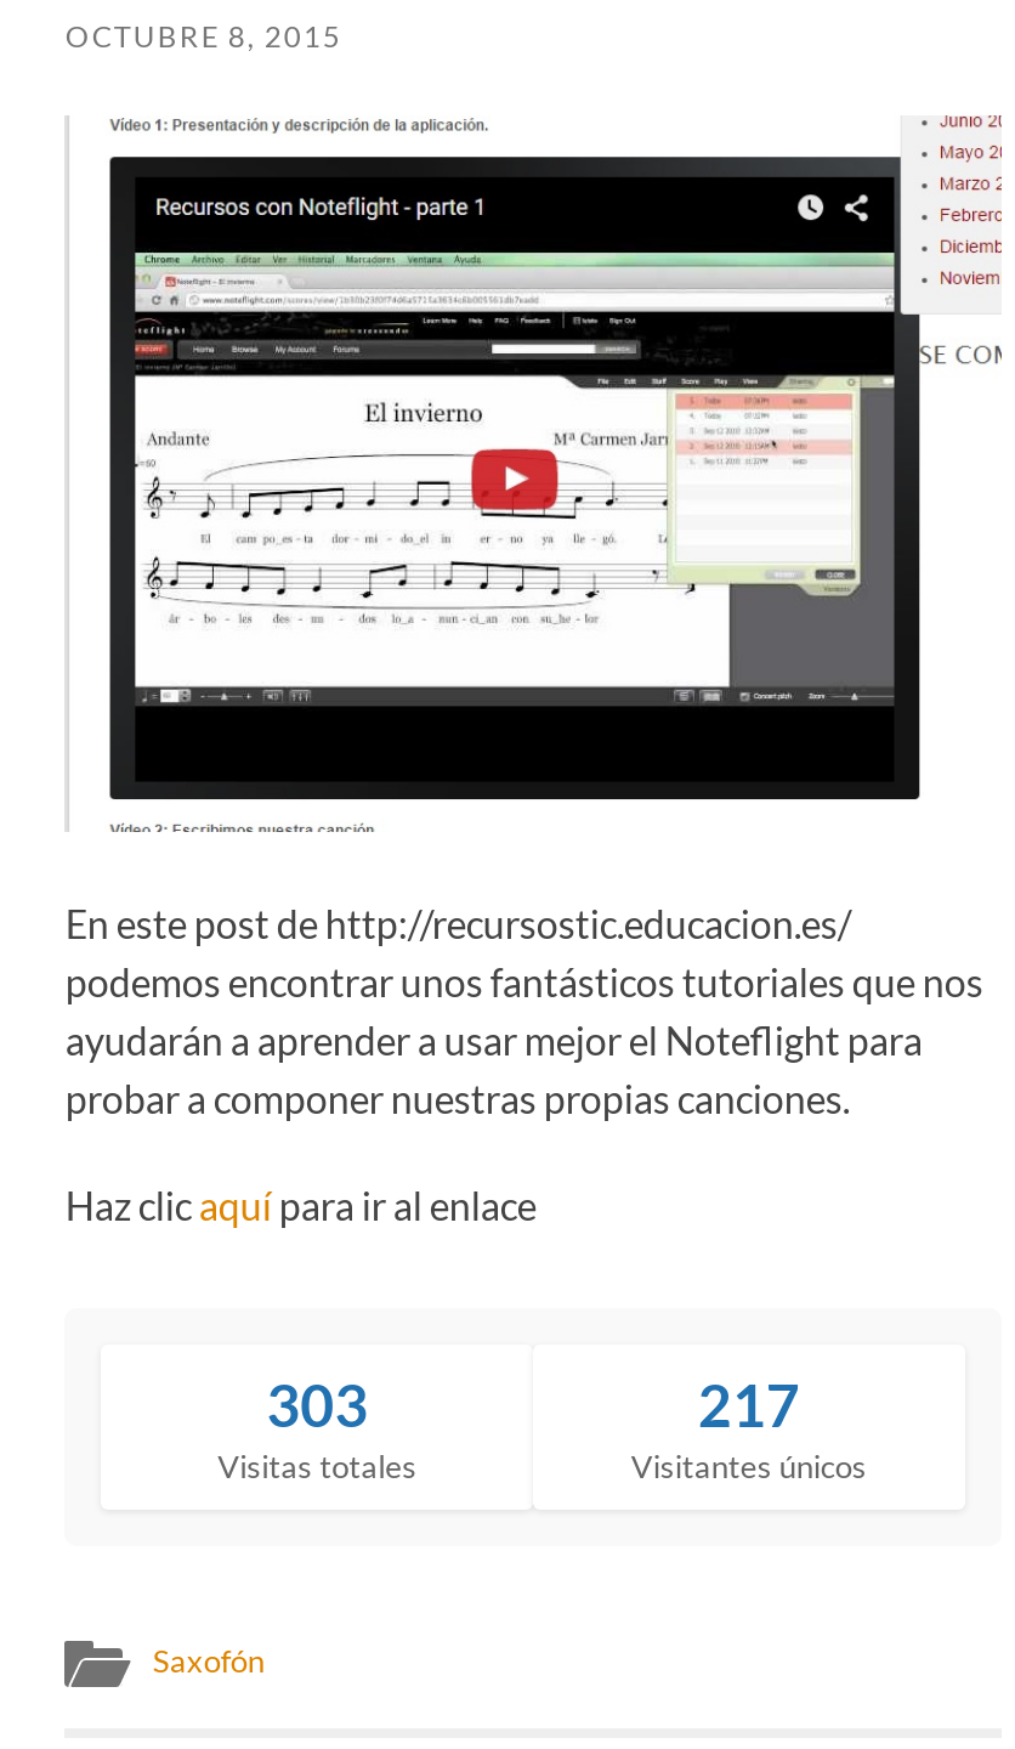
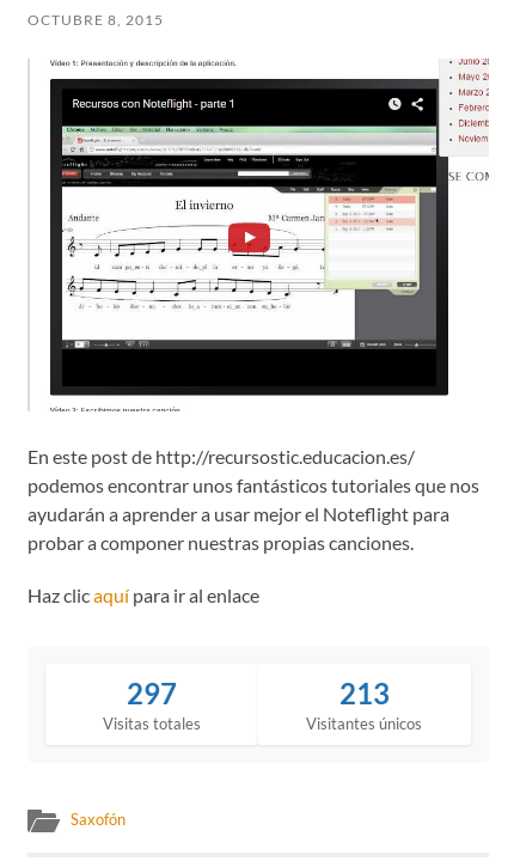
[266,1370,368,1440] 303 -> [127,676,177,711] 297
[698,1370,800,1440] 217 -> [339,676,389,711] 213

